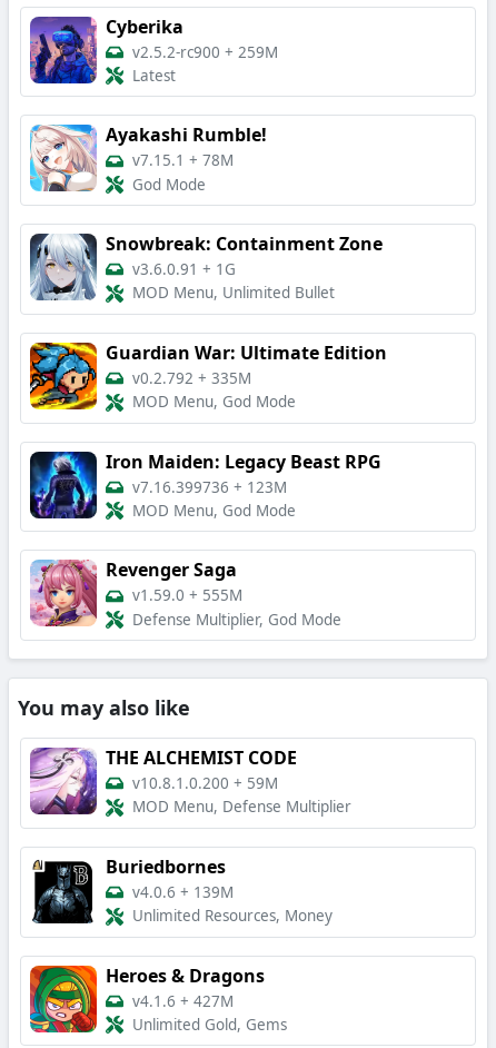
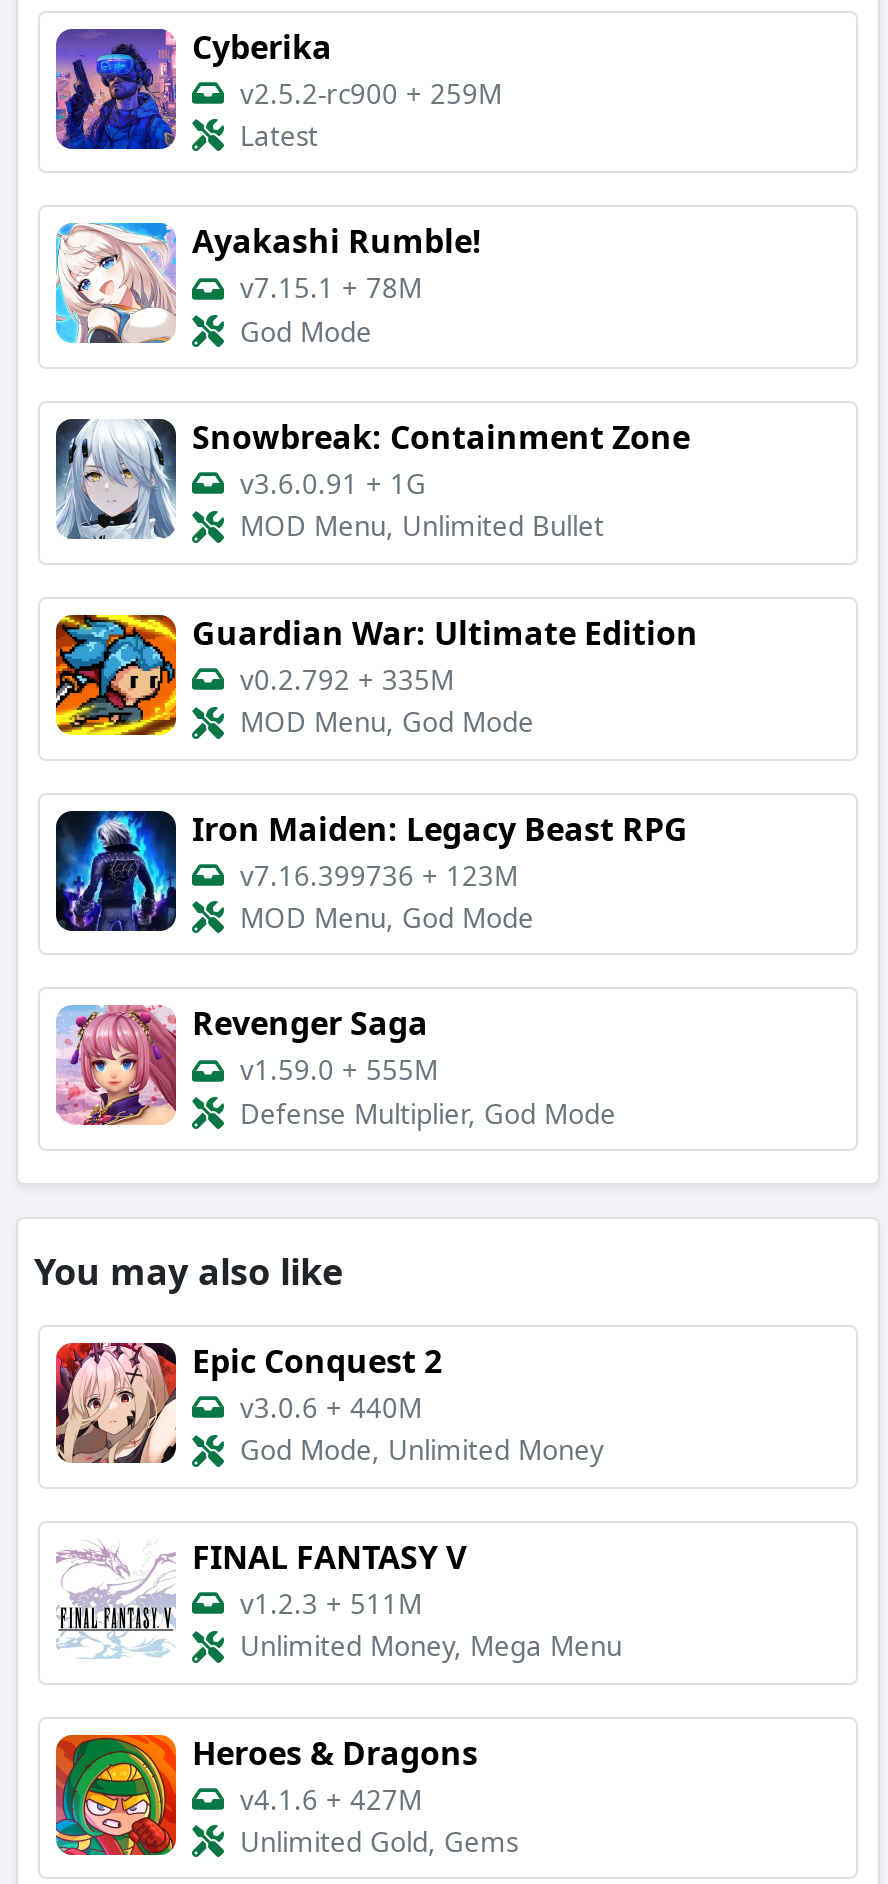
[29,745,351,817] [image] | THE ALCHEMIST CODE | v10.8.1.0.200 + 59M | MOD Menu, Defense Multiplier -> [54,1339,604,1469] [image] | Epic Conquest 2 | v3.0.6 + 440M | God Mode, Unlimited Money
[31,854,333,926] [image] | Buriedbornes | v4.0.6 + 139M | Unlimited Resources, Money -> [56,1535,622,1664] [image] | FINAL FANTASY V | v1.2.3 + 511M | Unlimited Money, Mega Menu

